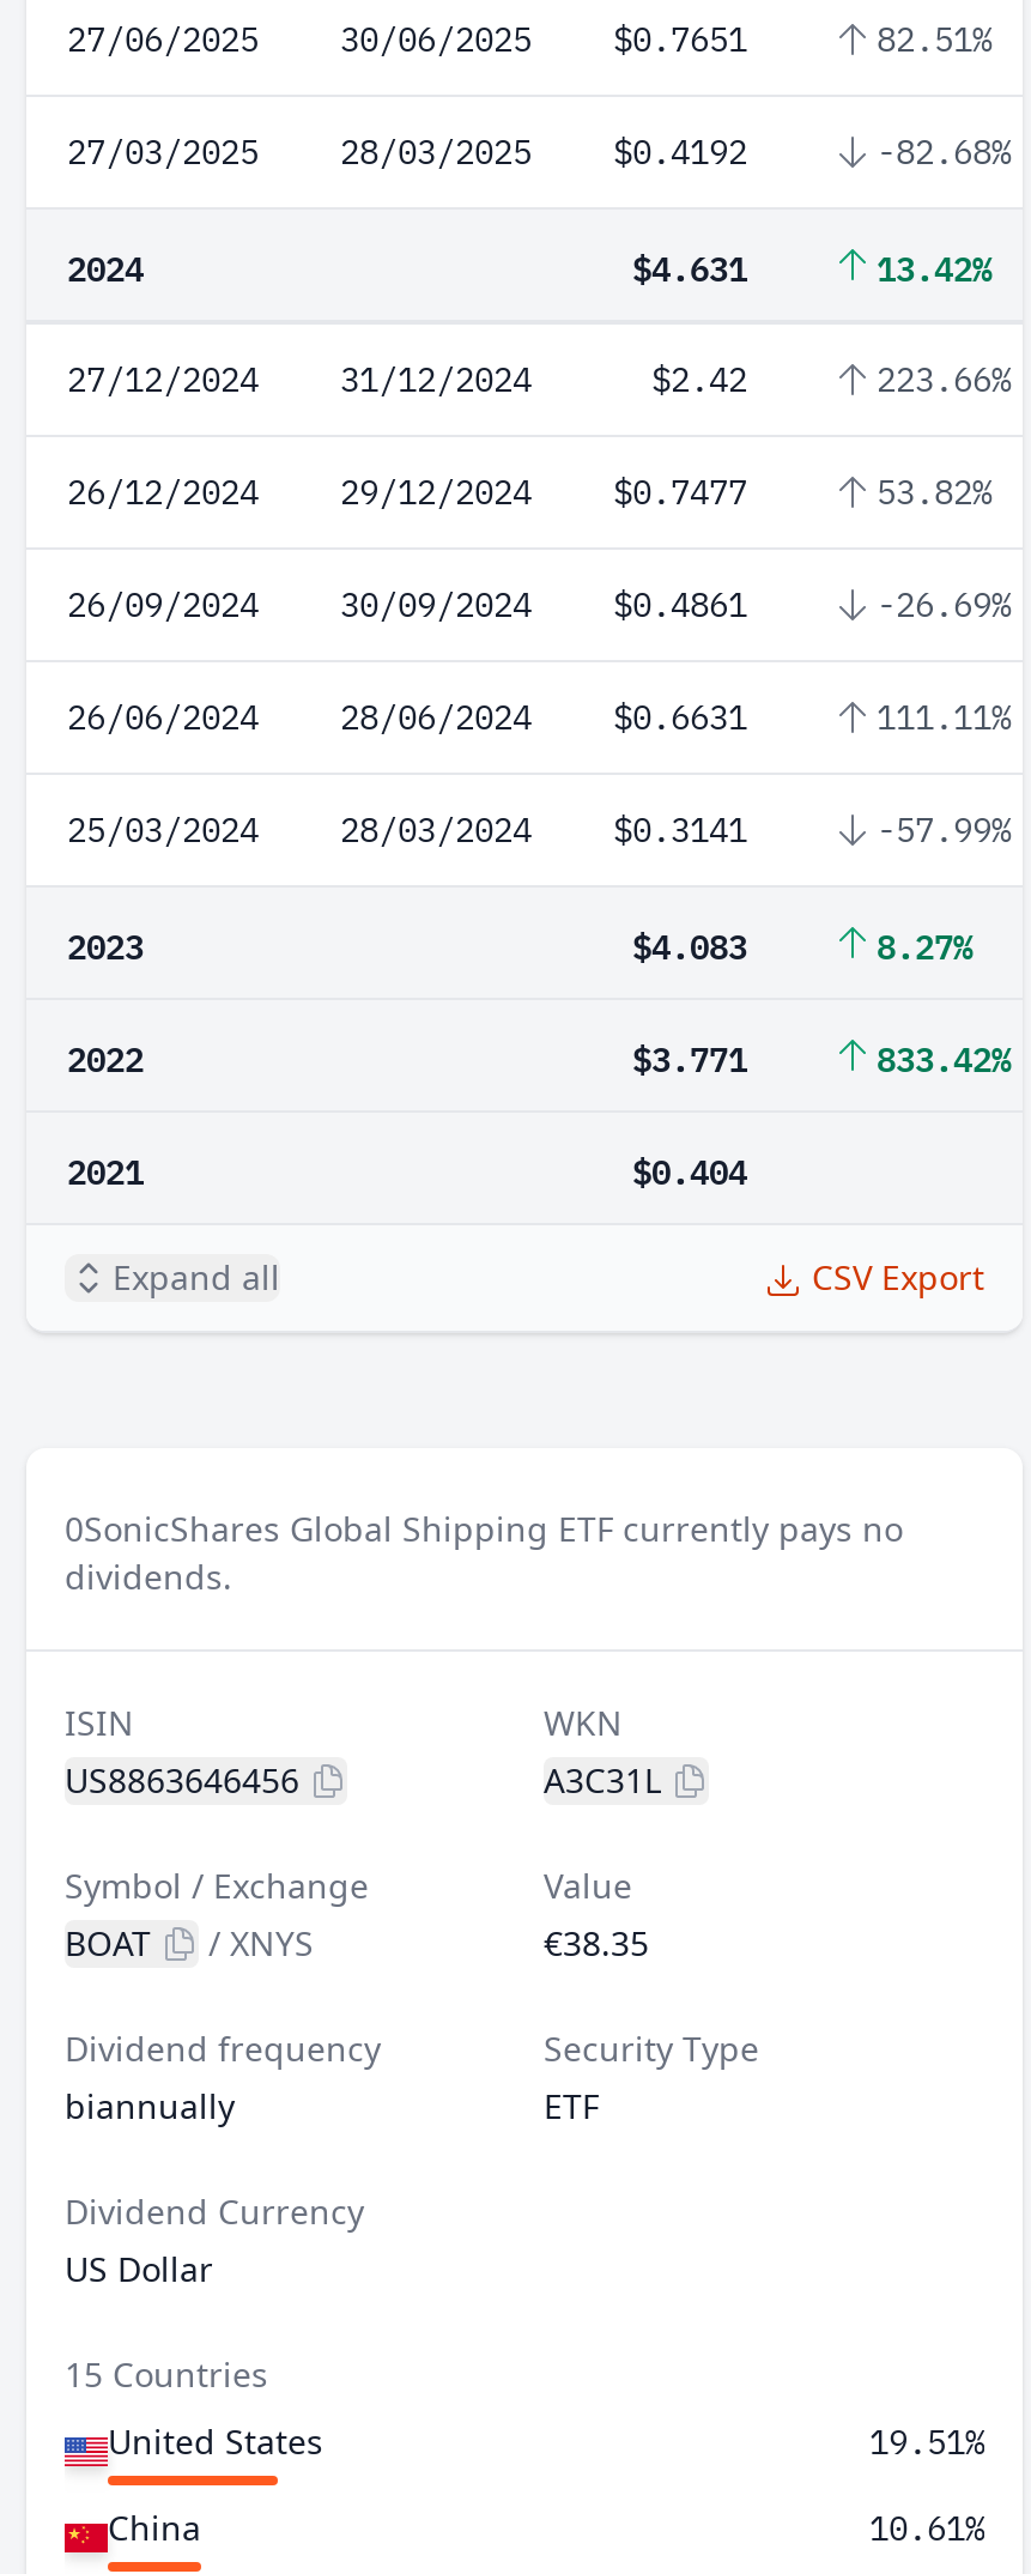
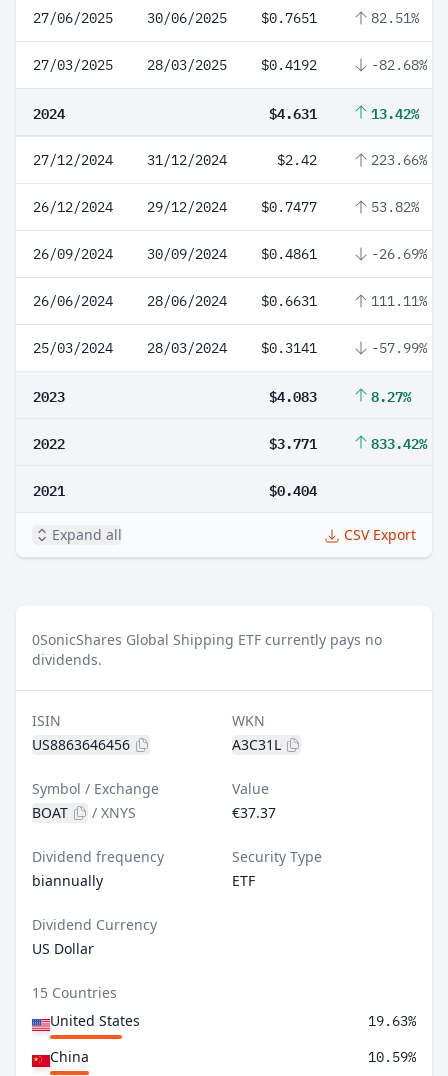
[544,1920,649,1966] €38.35 -> [232,803,276,822] €37.37
[869,2421,984,2464] 19.51% -> [368,1012,416,1030] 19.63%
[869,2507,984,2550] 10.61% -> [368,1048,416,1066] 10.59%

